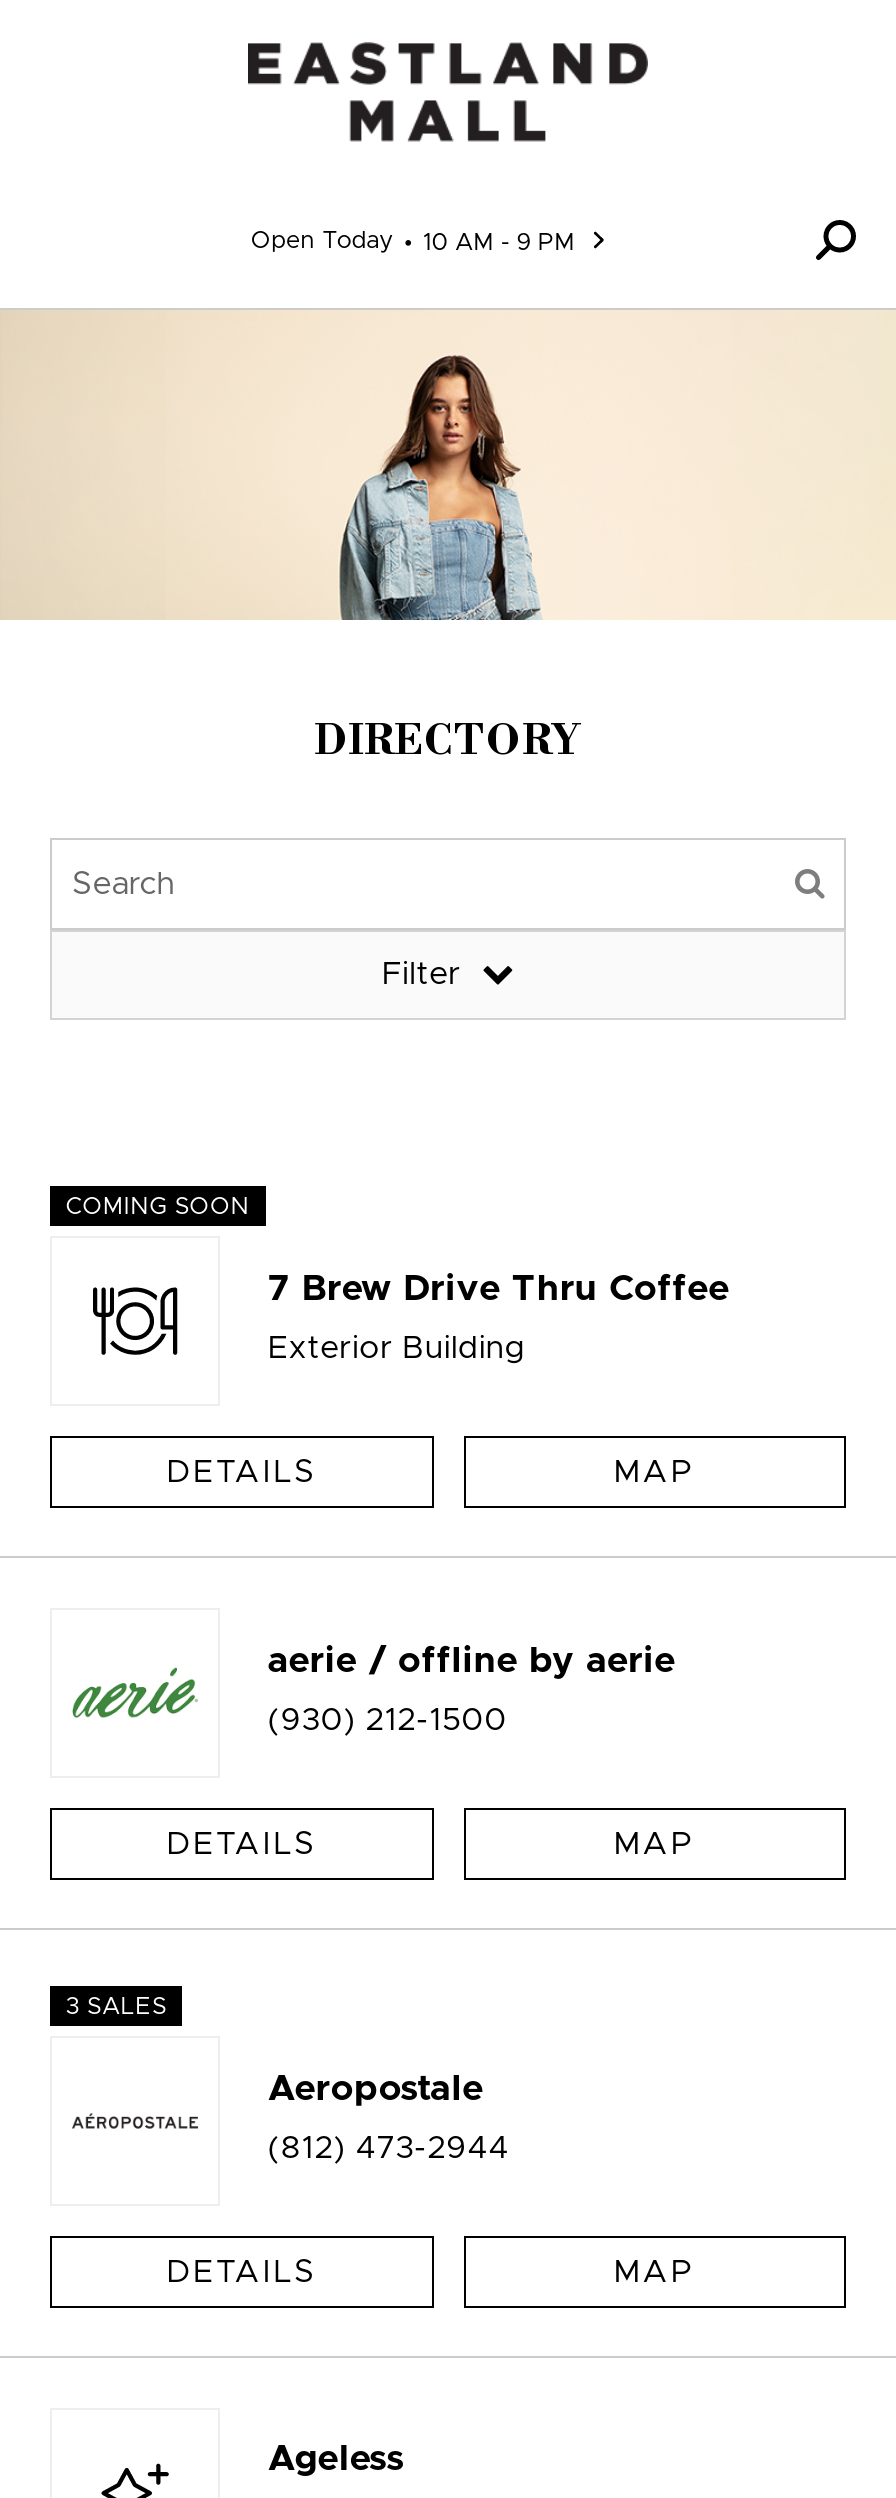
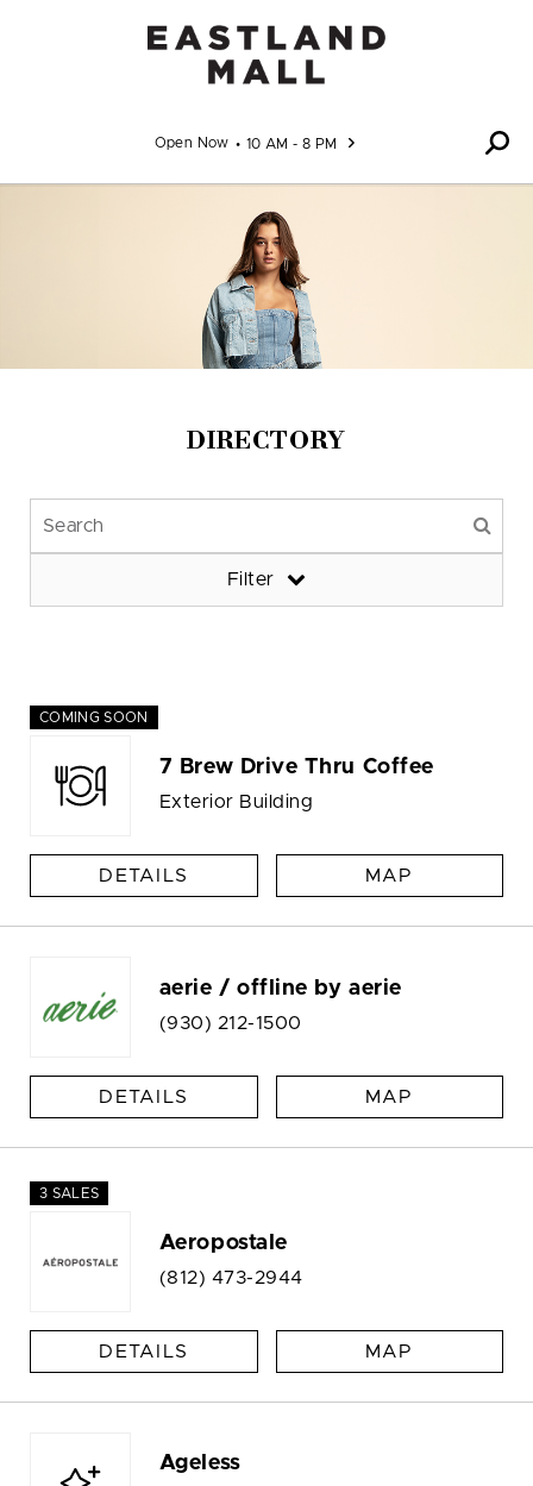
[251,227,394,251] Open Today -> [154,135,229,149] Open Now
[423,229,575,253] 10 AM - 9 PM -> [246,136,337,151] 10 AM - 8 PM

